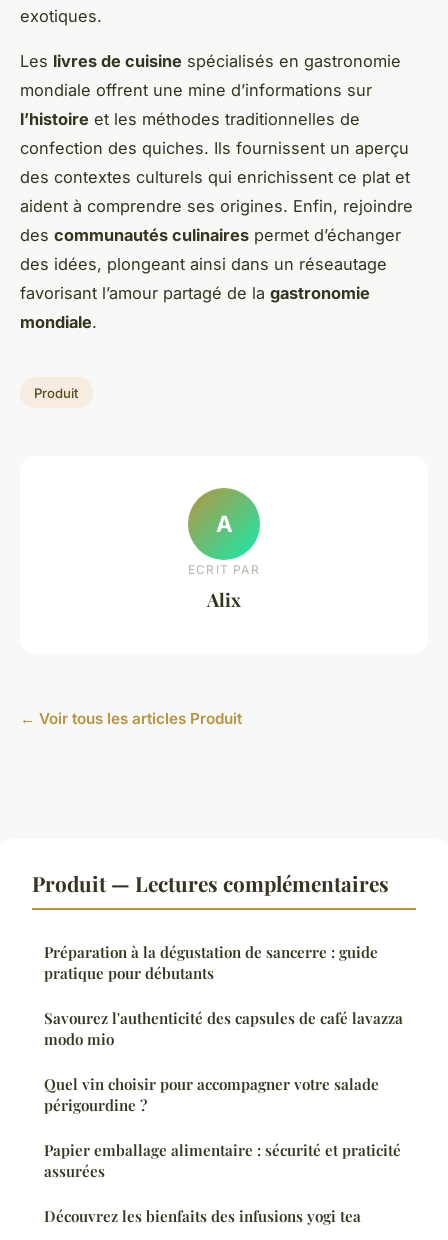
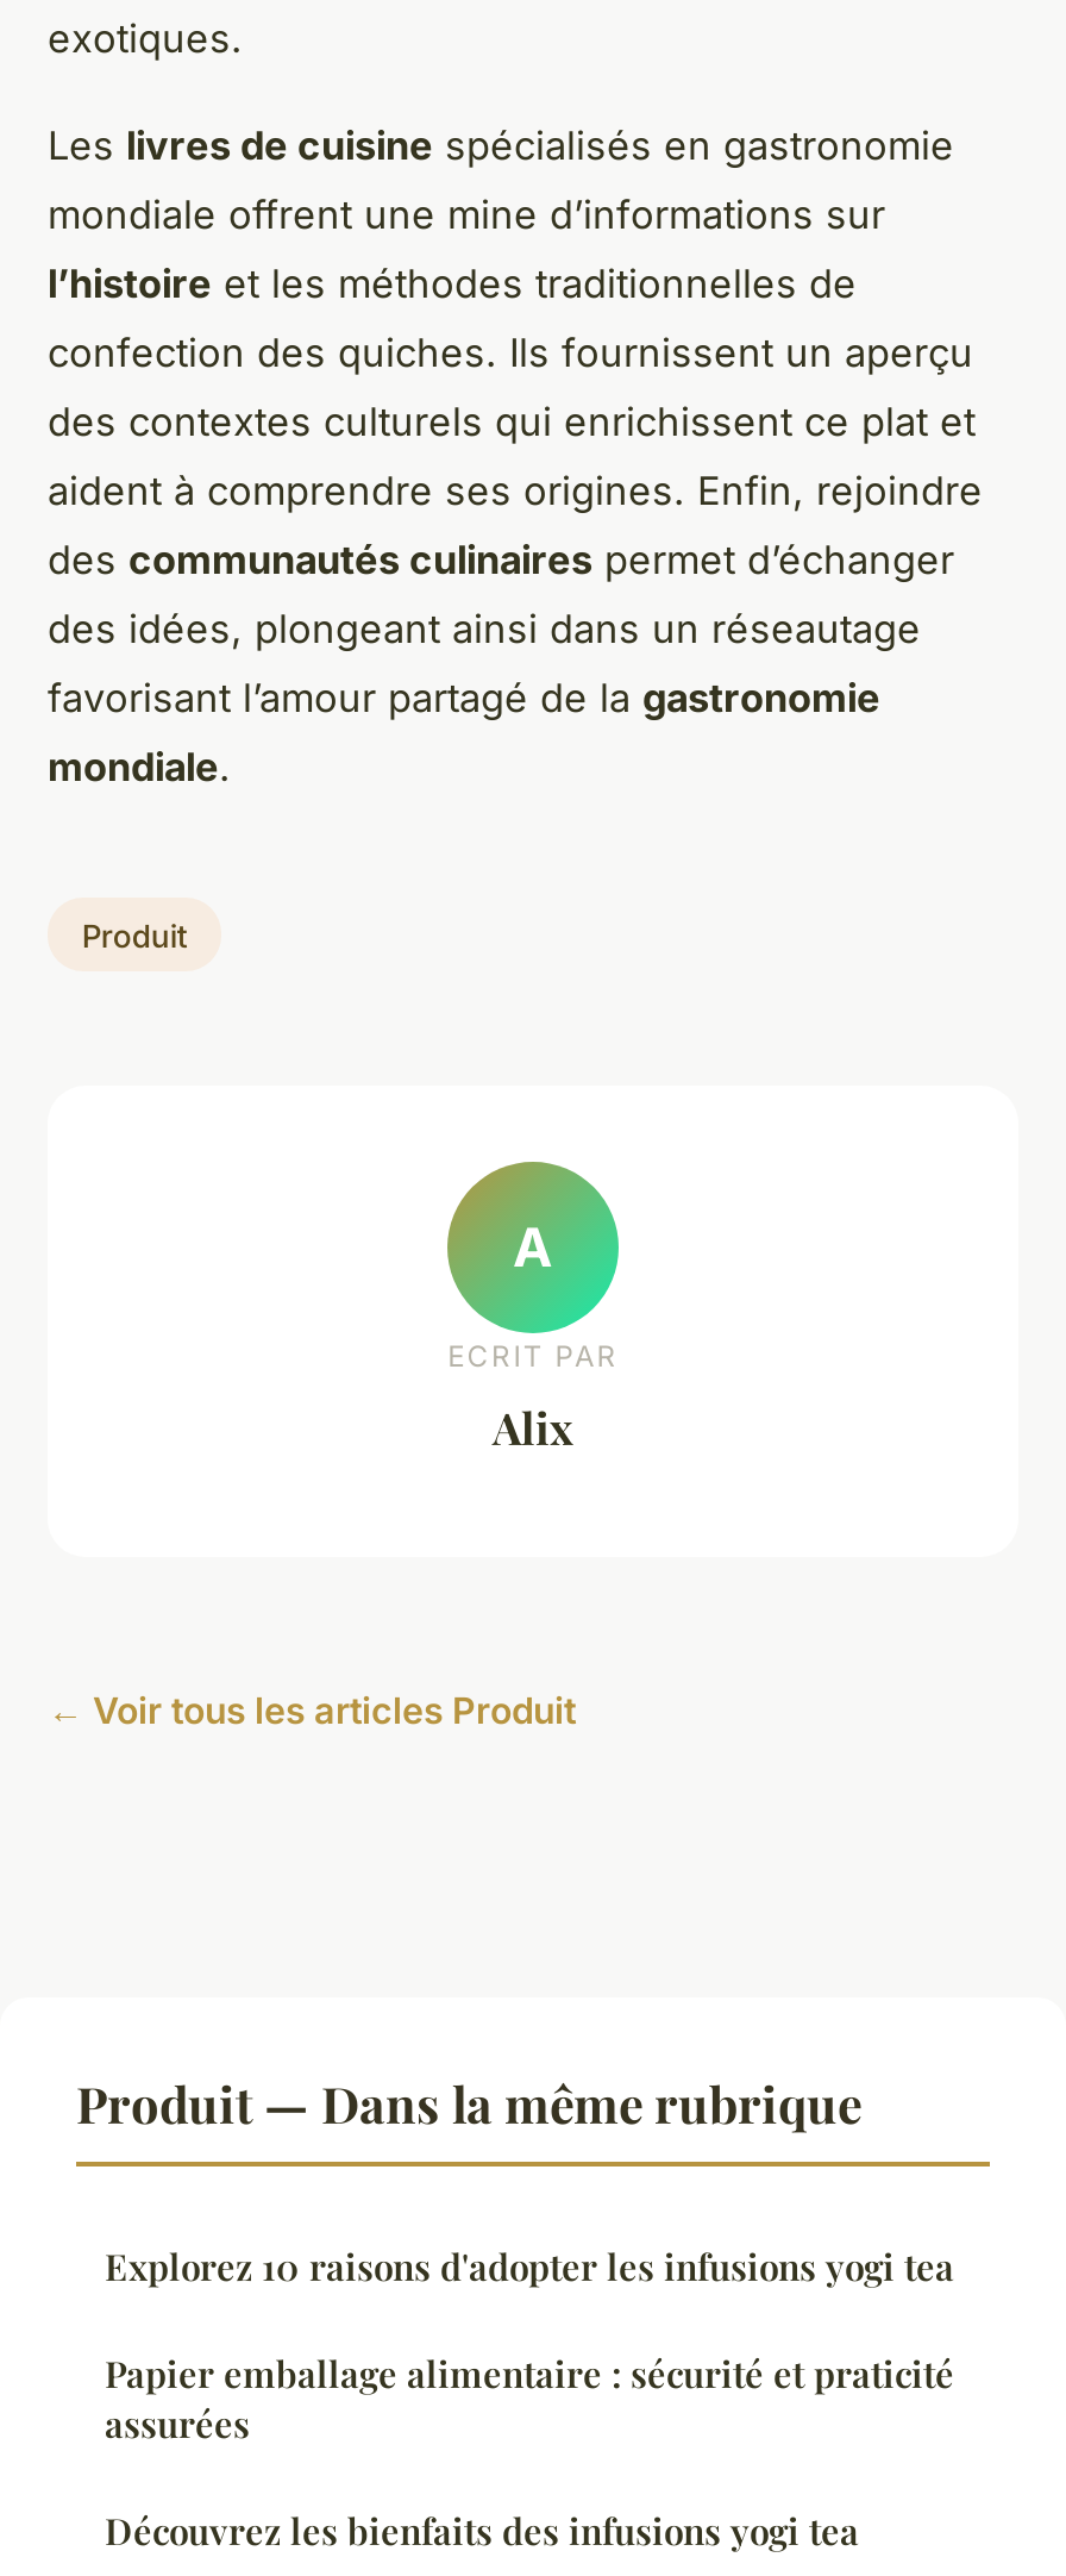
[32,869,403,1115] Produit — Lectures complémentaires | Préparation à la dégustation de sancerre : guide | pratique pour débutants | Savourez l'authenticité des capsules de café lavazza | modo mio | Quel vin choisir pour accompagner votre salade | périgourdine ? -> [76,2068,954,2290] Produit — Dans la même rubrique | Explorez 10 raisons d'adopter les infusions yogi tea

